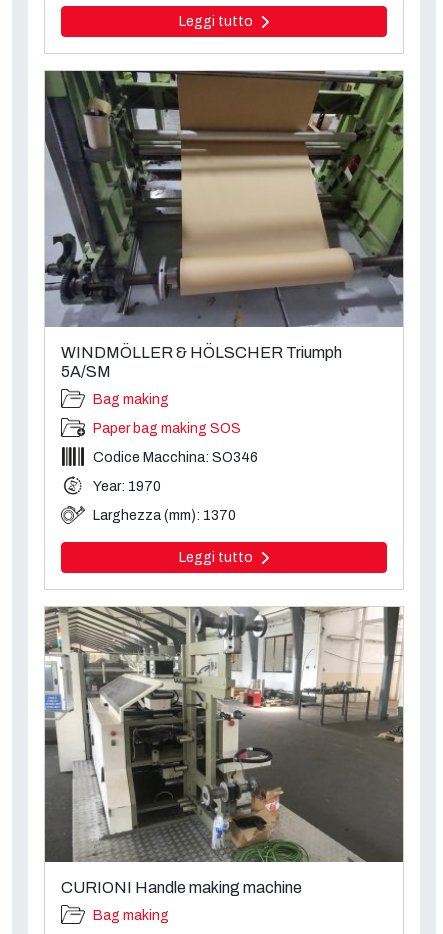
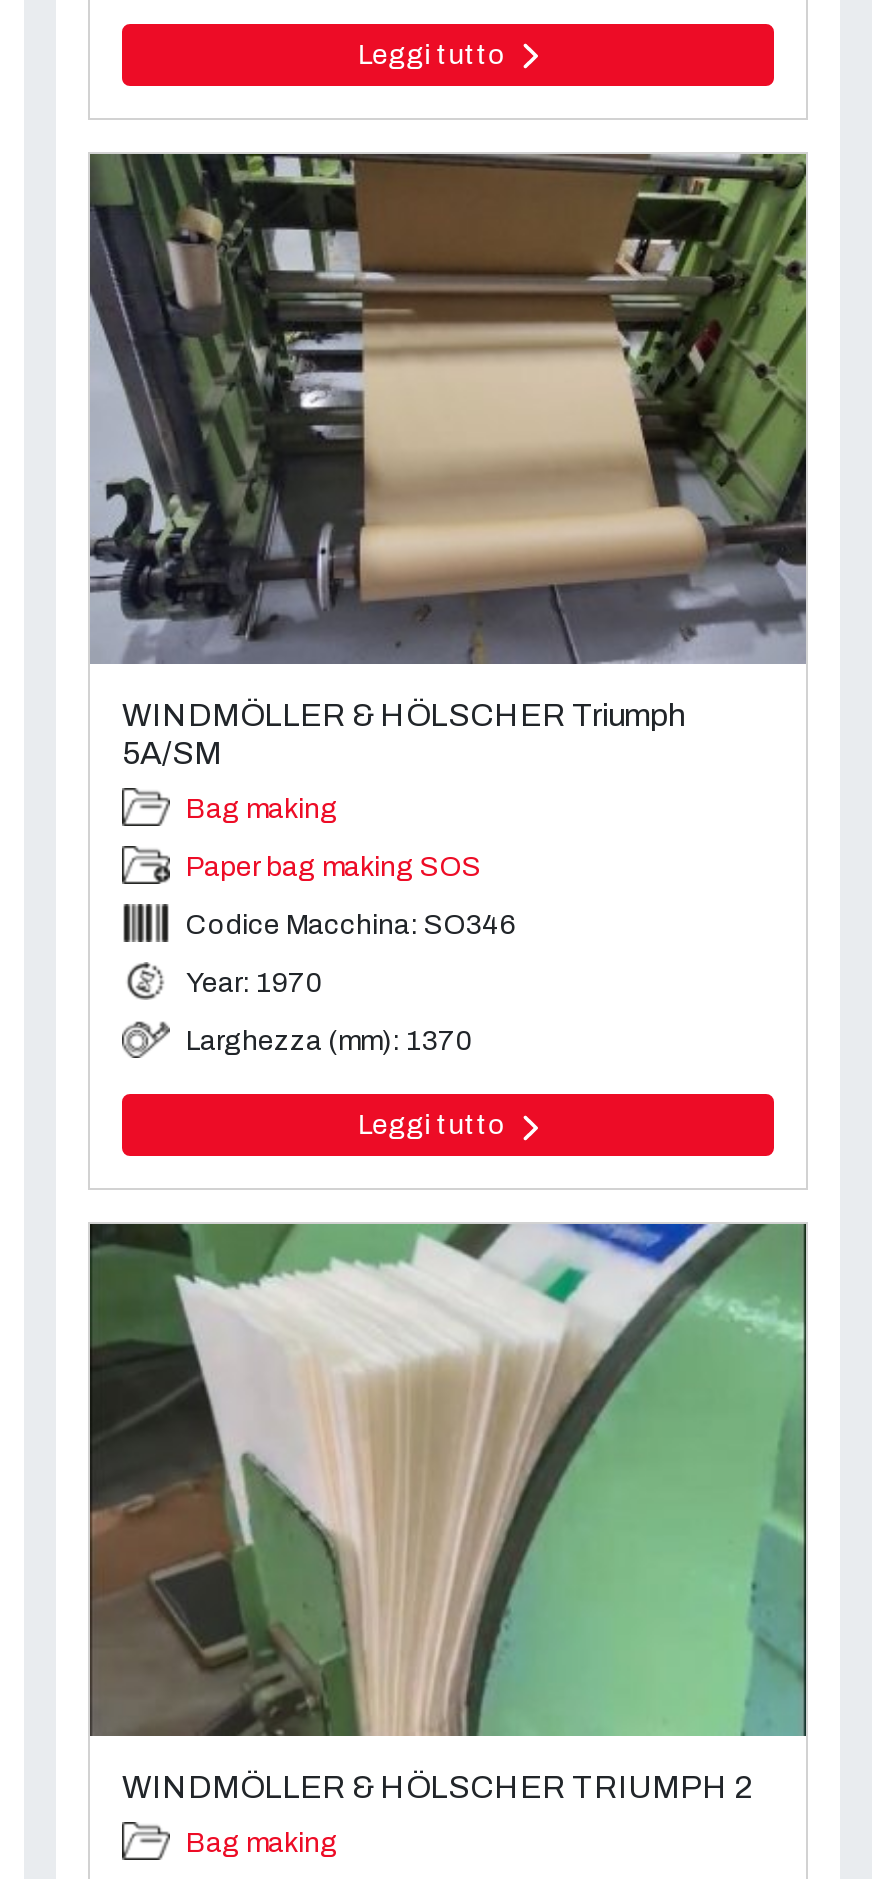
[44,606,404,896] [image] | CURIONI Handle making machine -> [88,1222,808,1804] [image] | WINDMÖLLER & HÖLSCHER TRIUMPH 2

